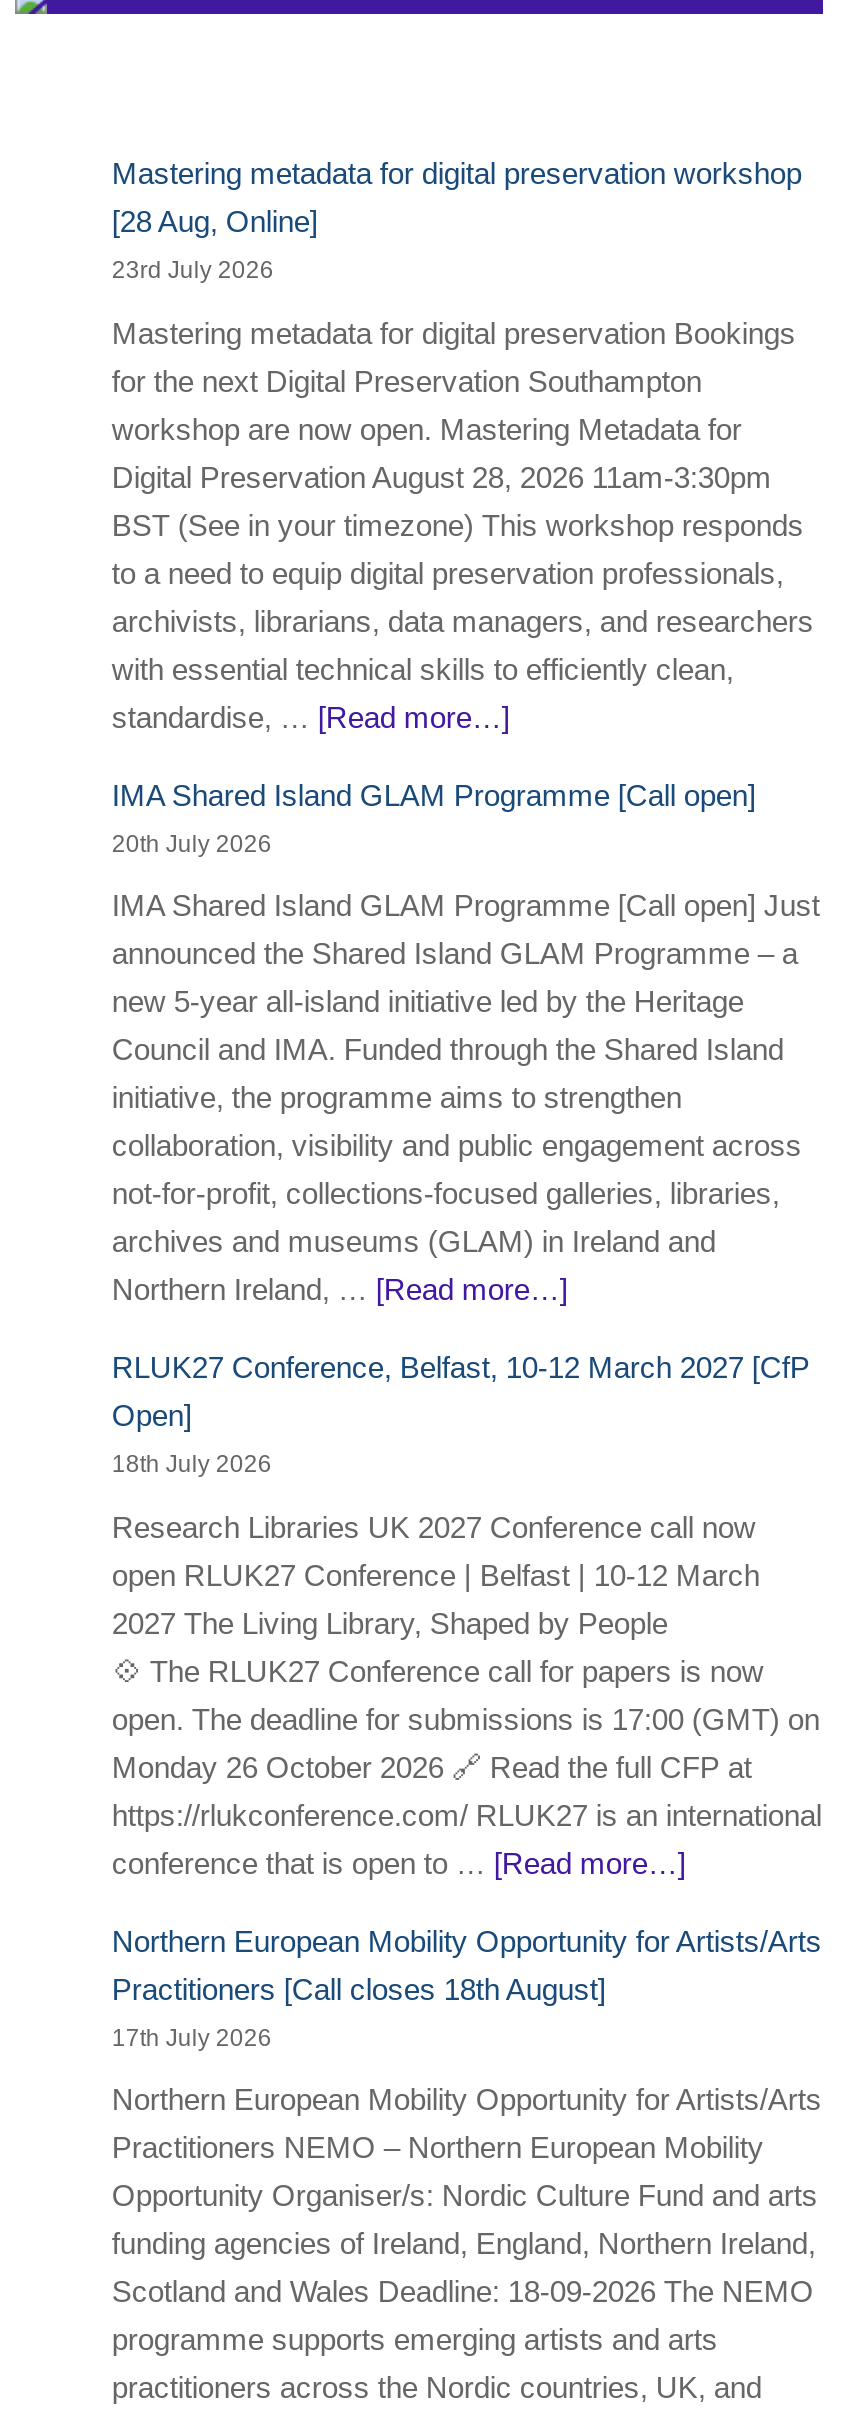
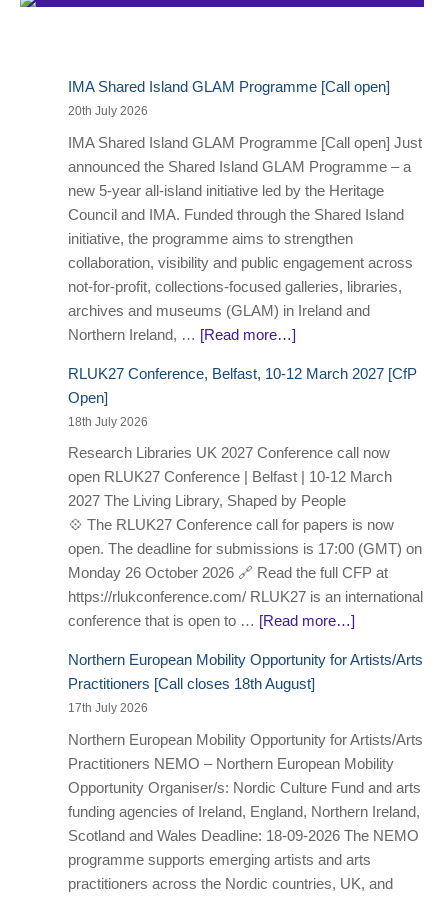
[112,157,814,734] Mastering metadata for digital preservation workshop | [28 Aug, Online] | 23rd July 2026 | Mastering metadata for digital preservation Bookings | for the next Digital Preservation Southampton | workshop are now open. Mastering Metadata for | Digital Preservation August 28, 2026 11am-3:30pm | BST (See in your timezone) This workshop responds | to a need to equip digital preservation professionals, | archivists, librarians, data managers, and researchers | with essential technical skills to efficiently clean, | standardise, … [Read more…] -> none

